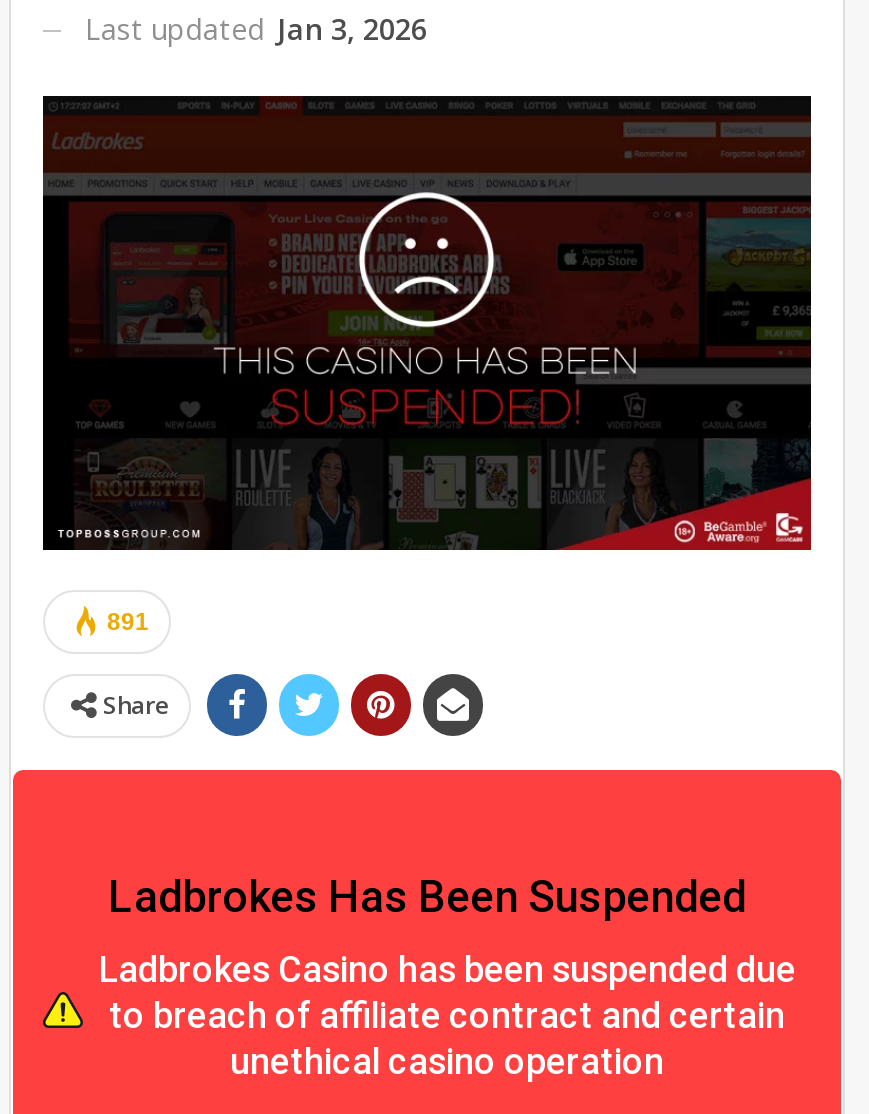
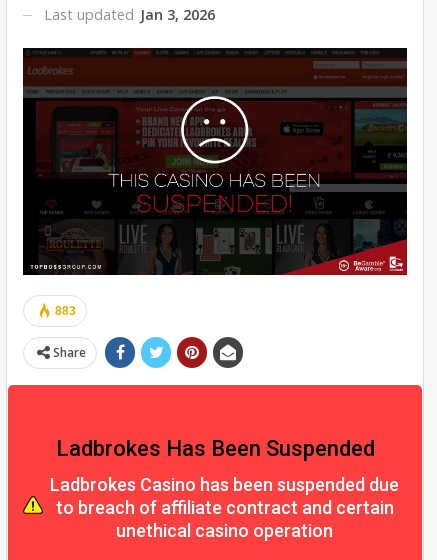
[107,608,149,636] 891 -> [55,304,76,318] 883

